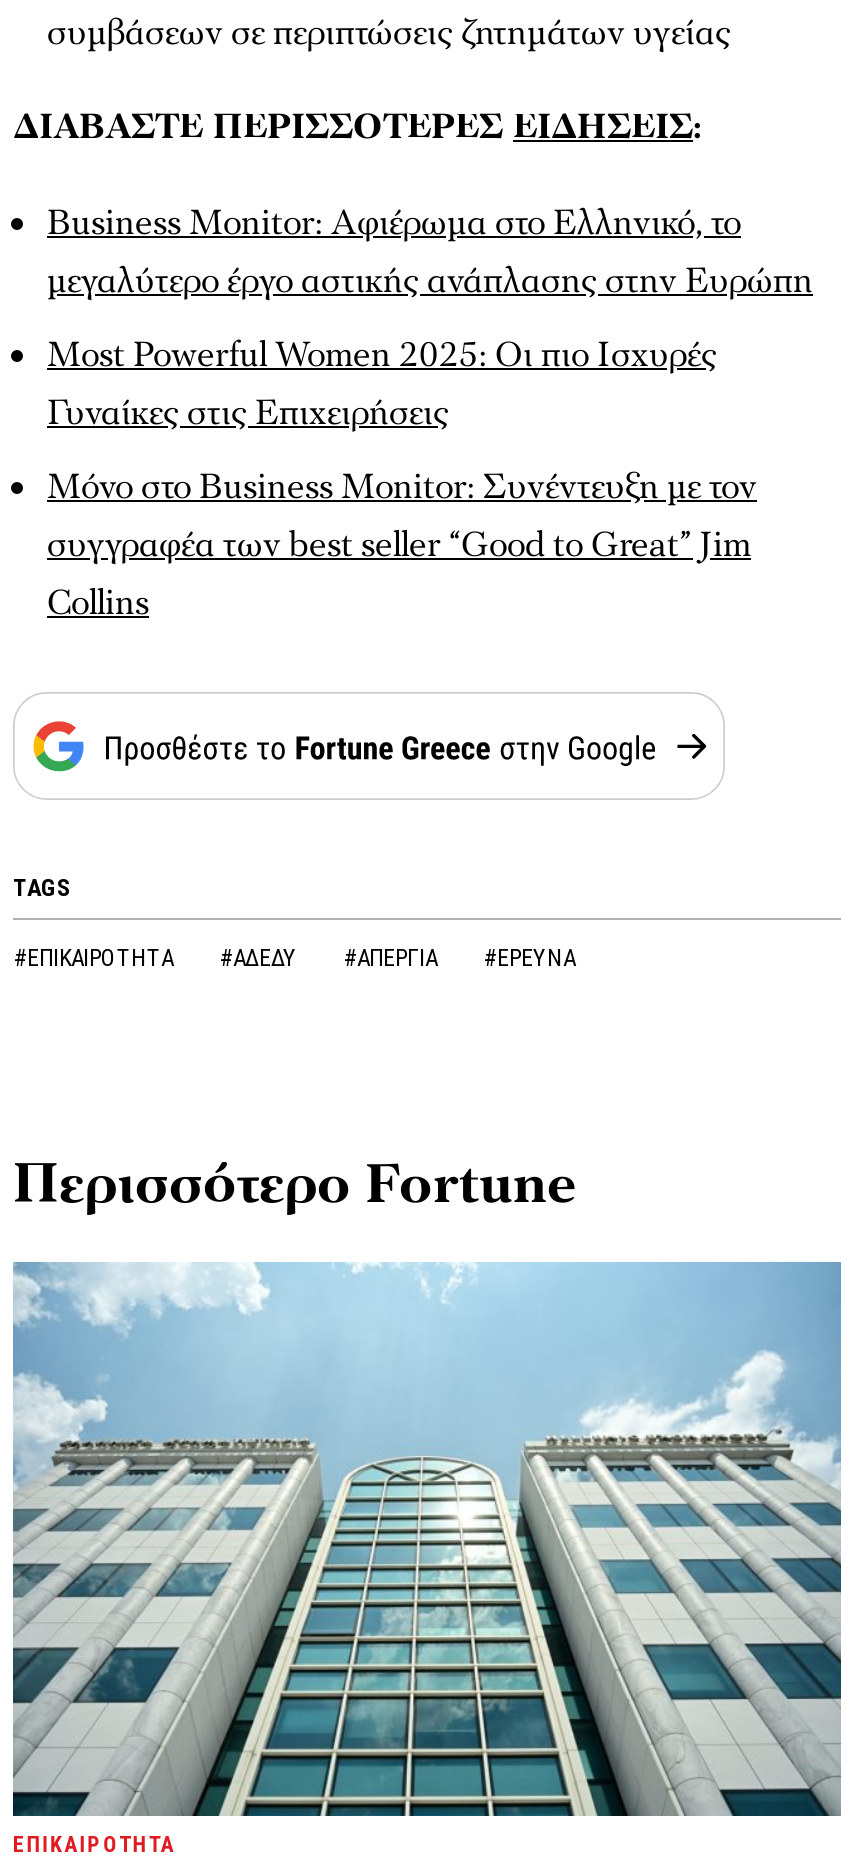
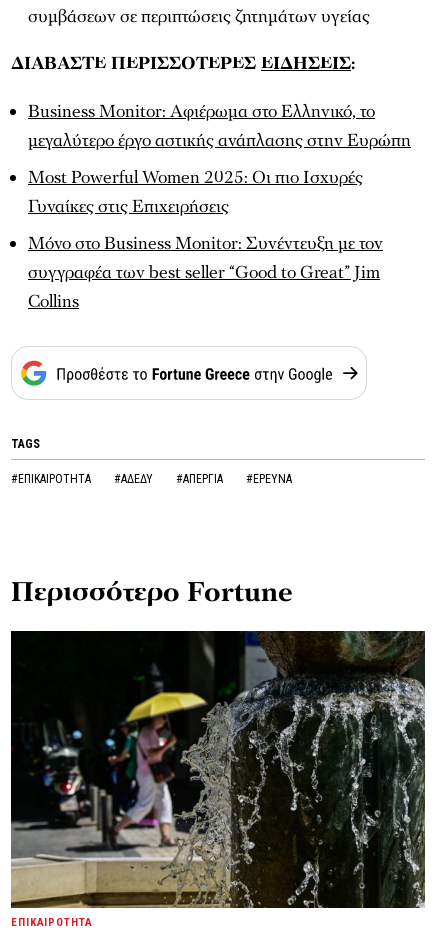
[11,1260,843,1818] [image] -> [10,630,426,909] [image]

